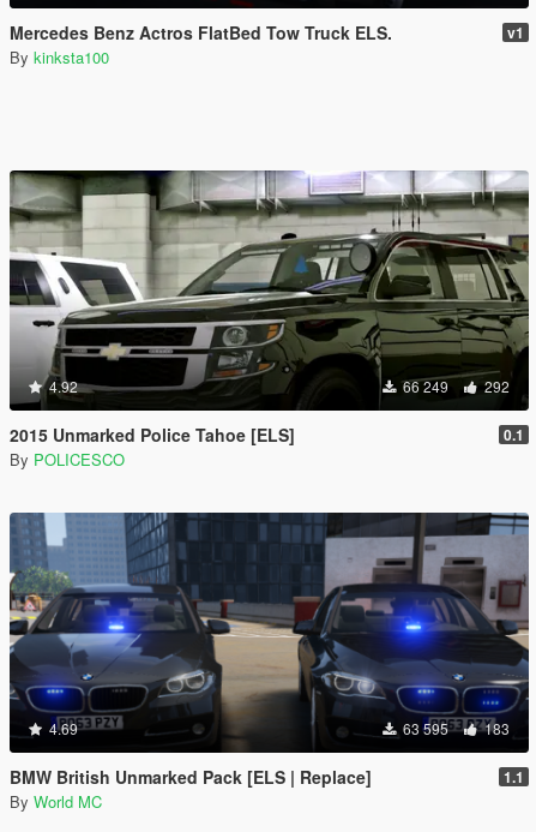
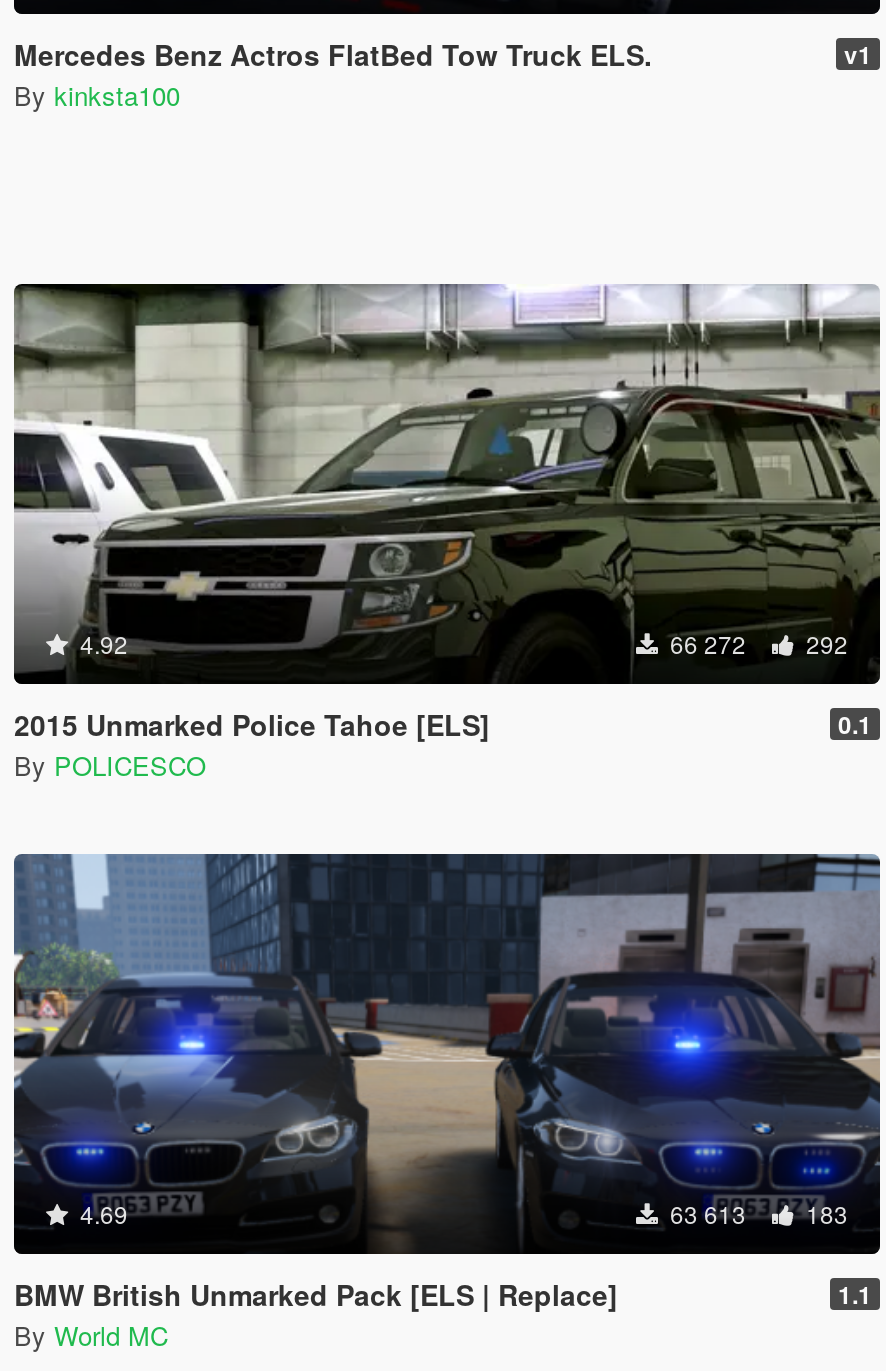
[399,376,510,396] 66 249 292 -> [664,626,848,660] 66 272 292
[399,718,510,738] 63 595 183 -> [664,1196,848,1230] 63 613 183

